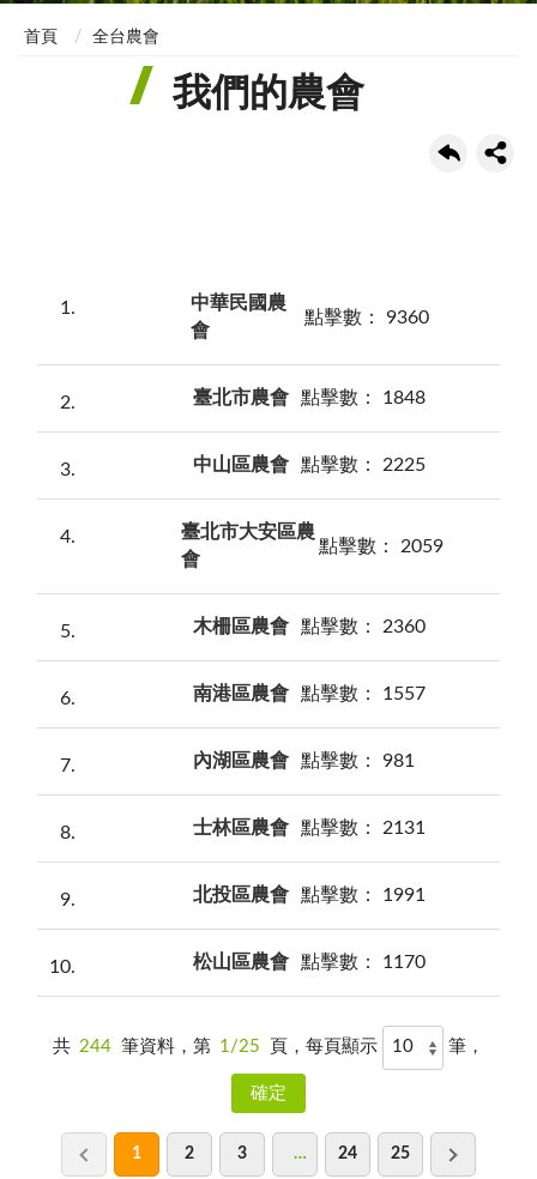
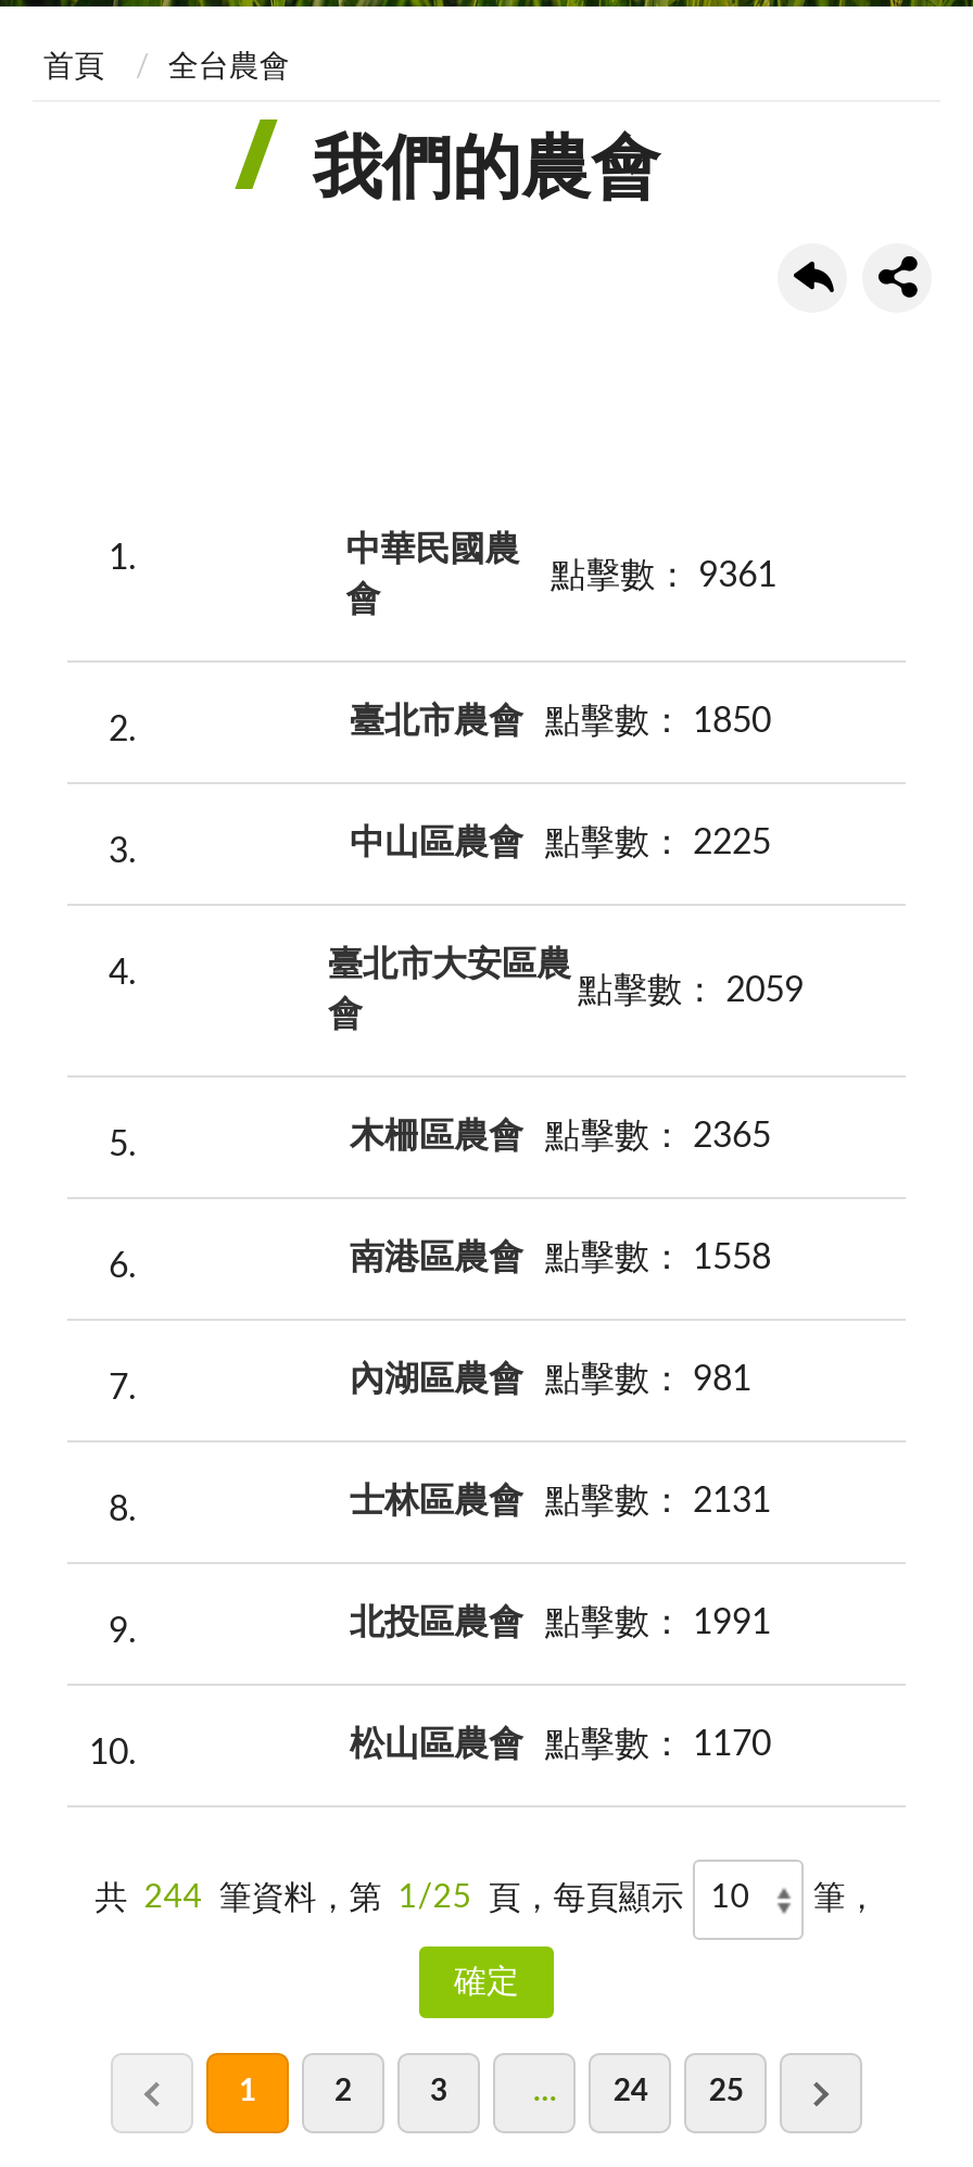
[304,308,429,327] 點擊數： 9360 -> [551,558,777,592] 點擊數： 9361
[193,388,426,408] 臺北市農會 點擊數： 1848 -> [350,704,771,739] 臺北市農會 點擊數： 1850
[193,617,426,636] 木柵區農會 點擊數： 2360 -> [350,1119,771,1154] 木柵區農會 點擊數： 2365
[193,684,426,704] 南港區農會 點擊數： 1557 -> [350,1241,771,1276] 南港區農會 點擊數： 1558

